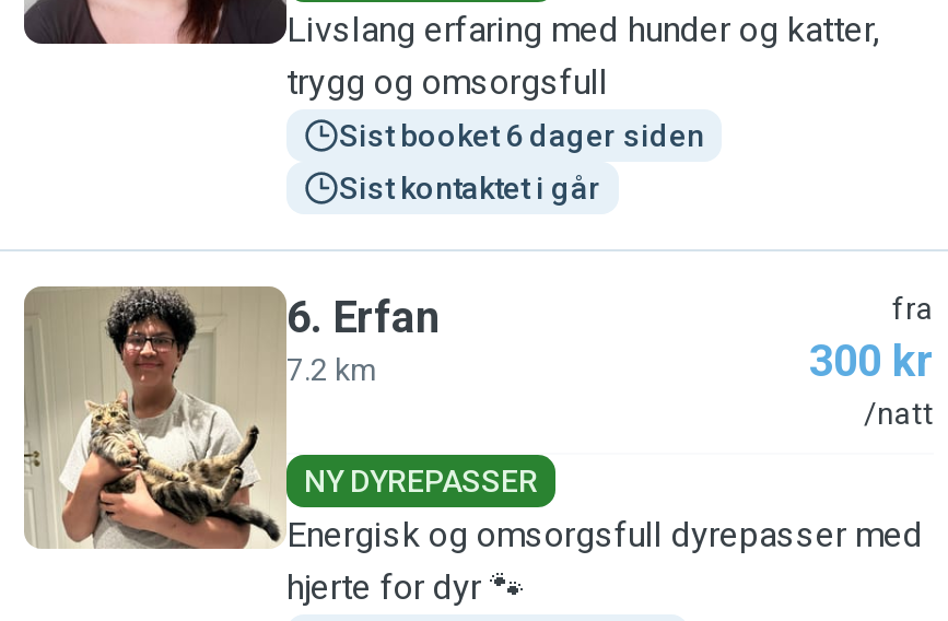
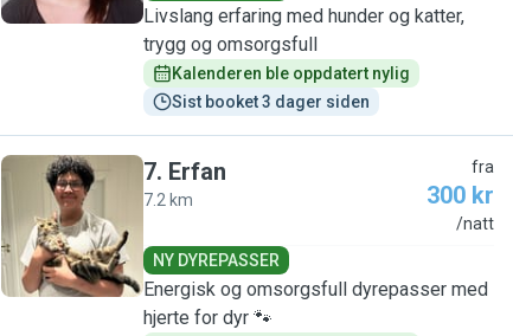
[339,118,704,153] Sist booket 6 dager siden -> [172,64,410,83] Kalenderen ble oppdatert nylig
[339,171,601,206] Sist kontaktet i går -> [172,92,370,111] Sist booket 3 dager siden
[286,291,440,343] 6. Erfan -> [143,157,226,186] 7. Erfan

